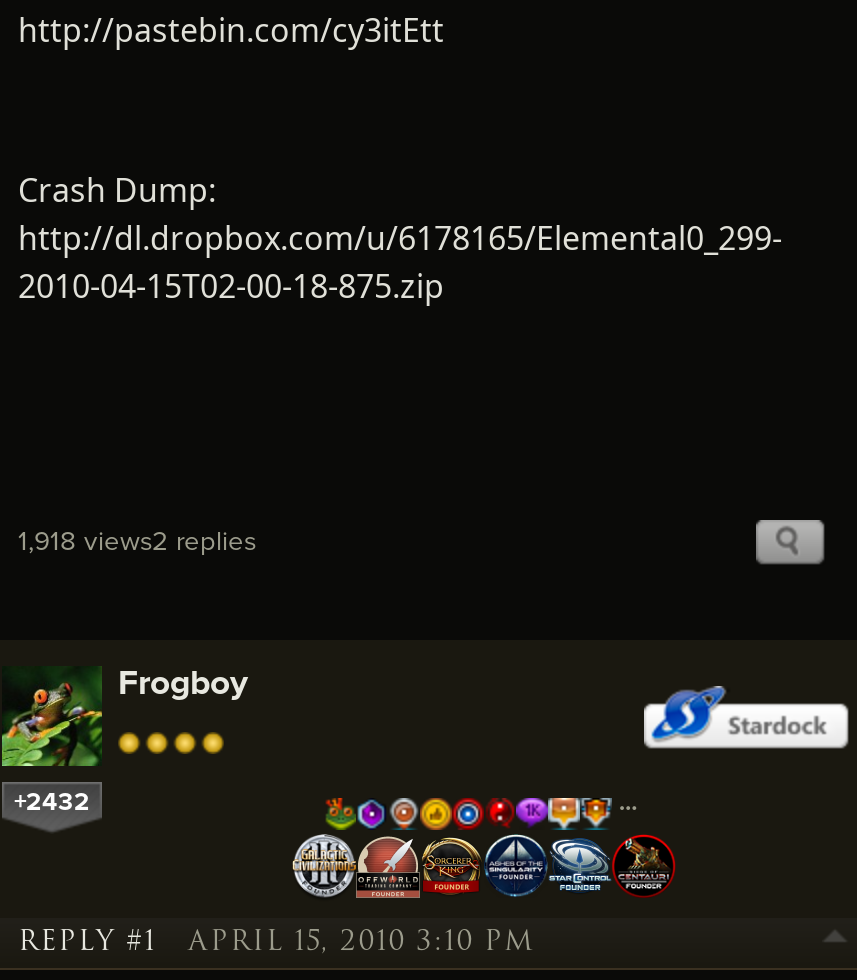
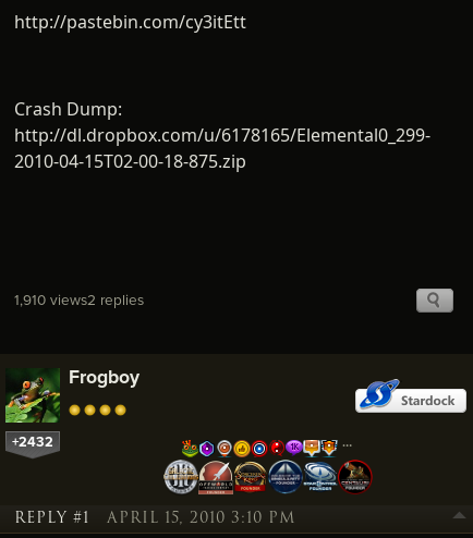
[18,520,256,558] 1,918 views2 replies -> [14,288,144,309] 1,910 views2 replies

